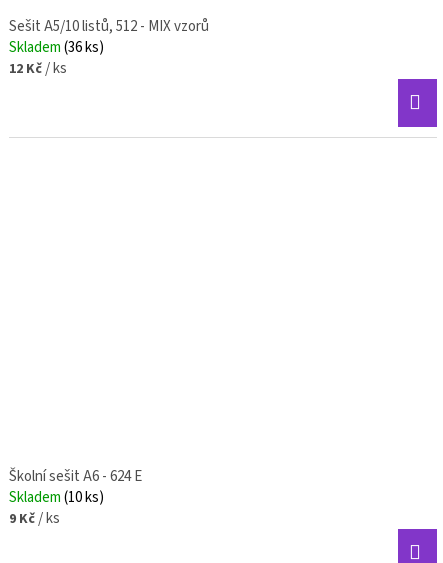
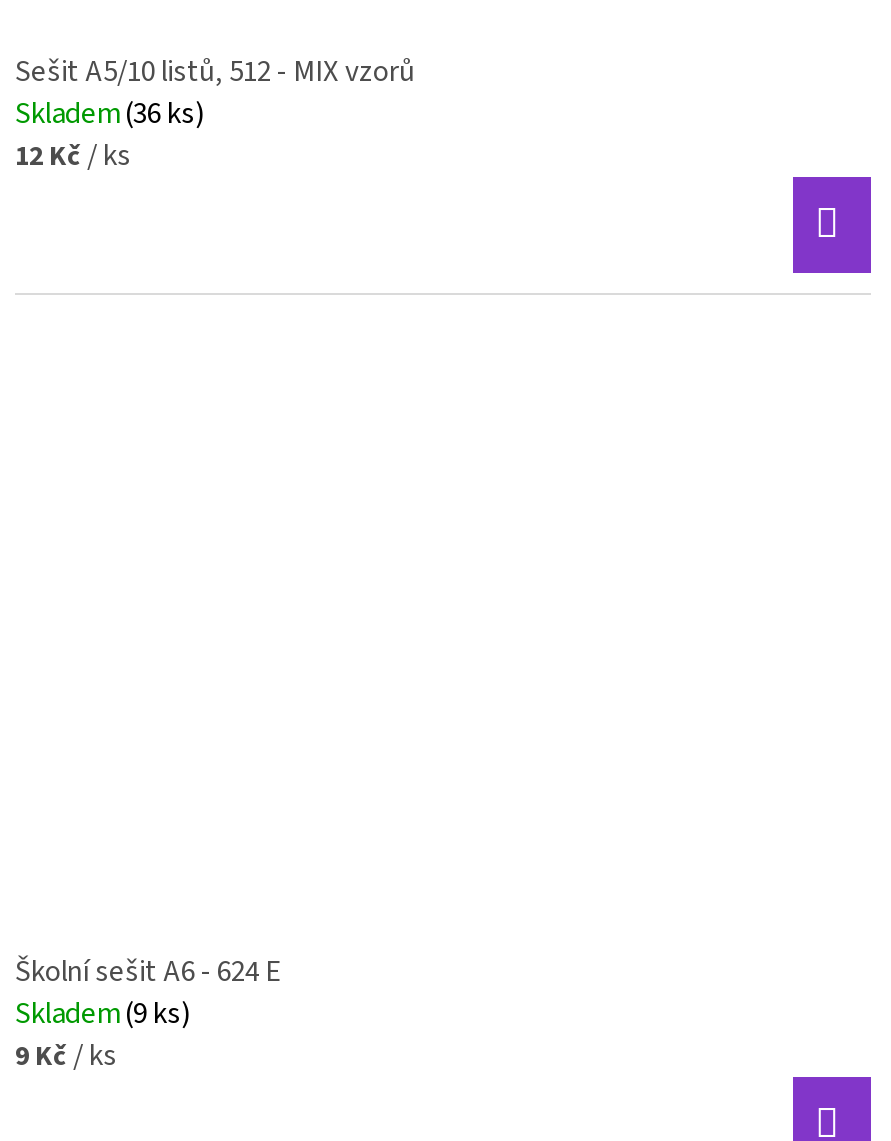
[9,487,104,508] Skladem(10 ks) -> [15,993,191,1035] Skladem(9 ks)

